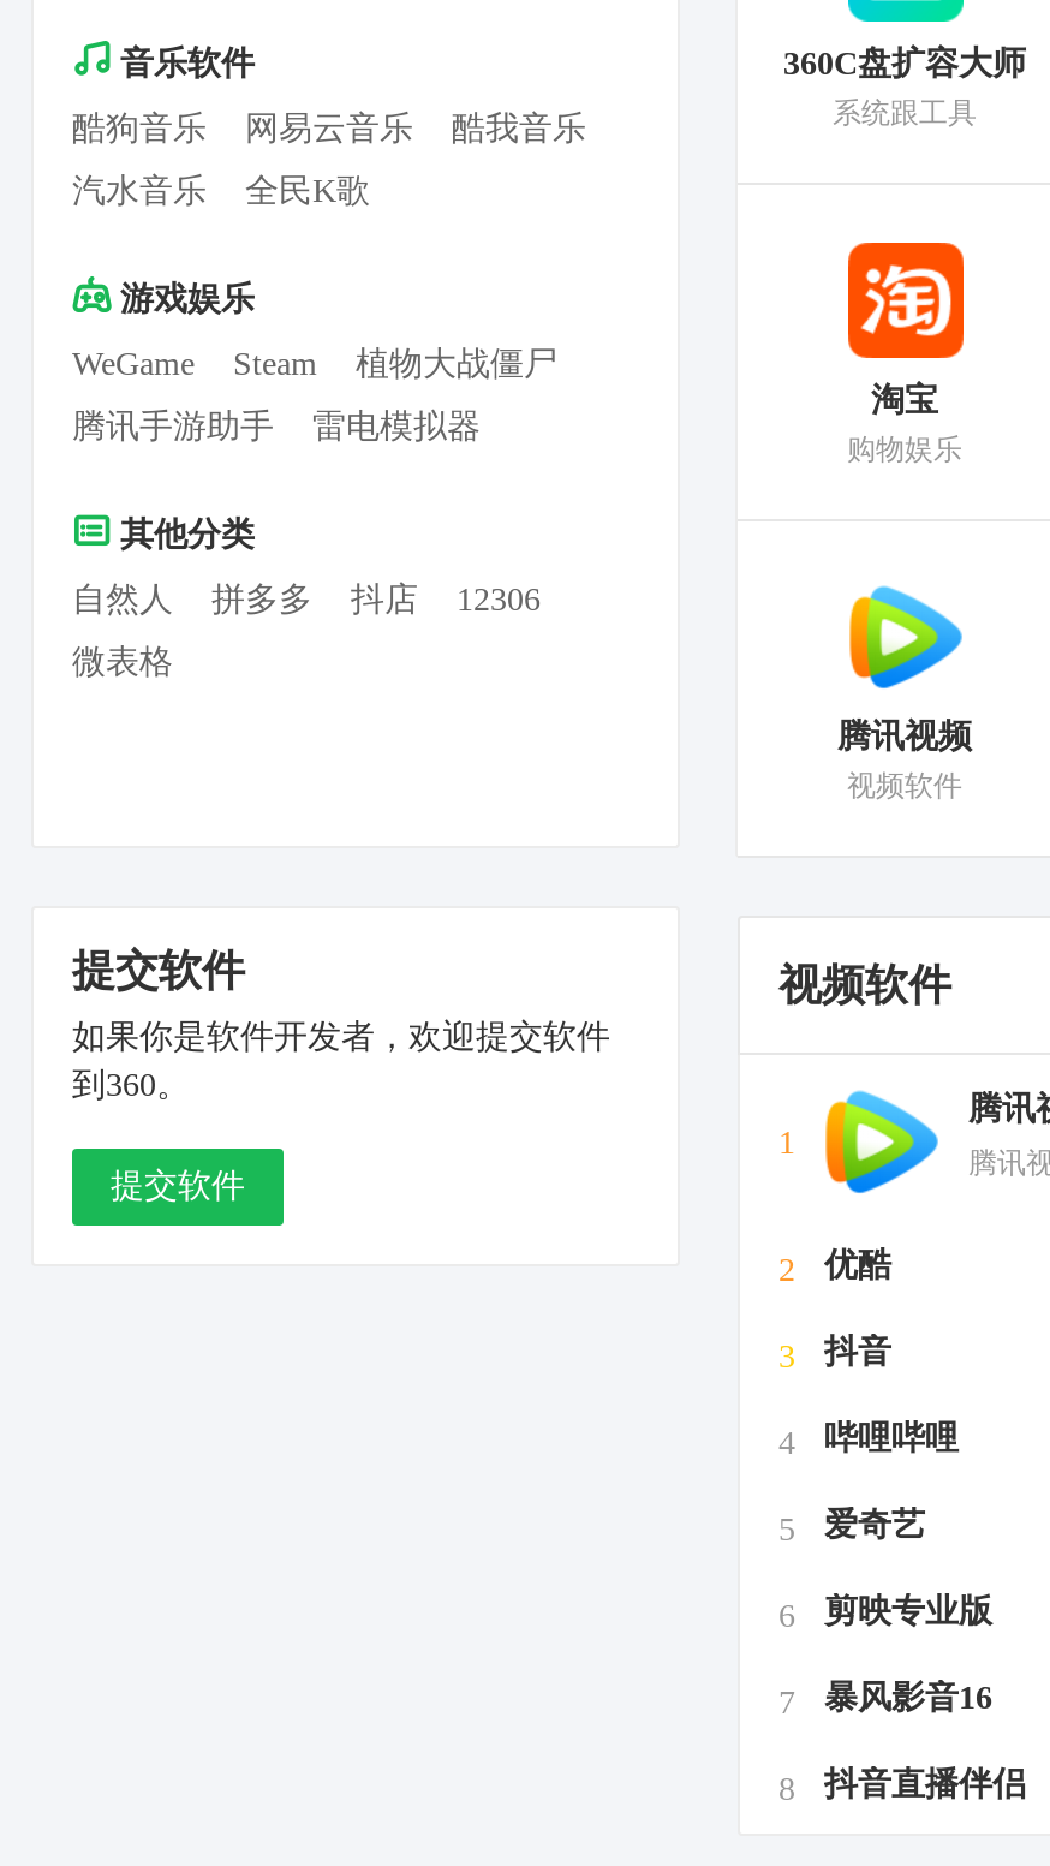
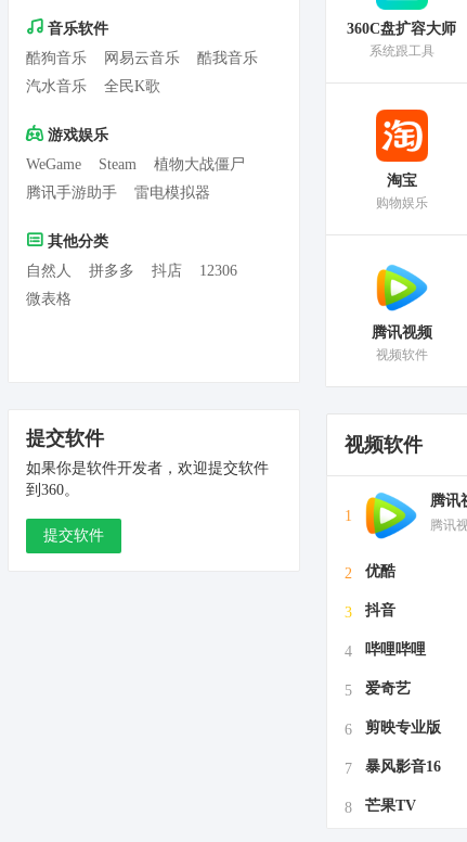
[824,1766,1026,1802] 抖音直播伴侣 -> [365,798,416,814] 芒果TV

